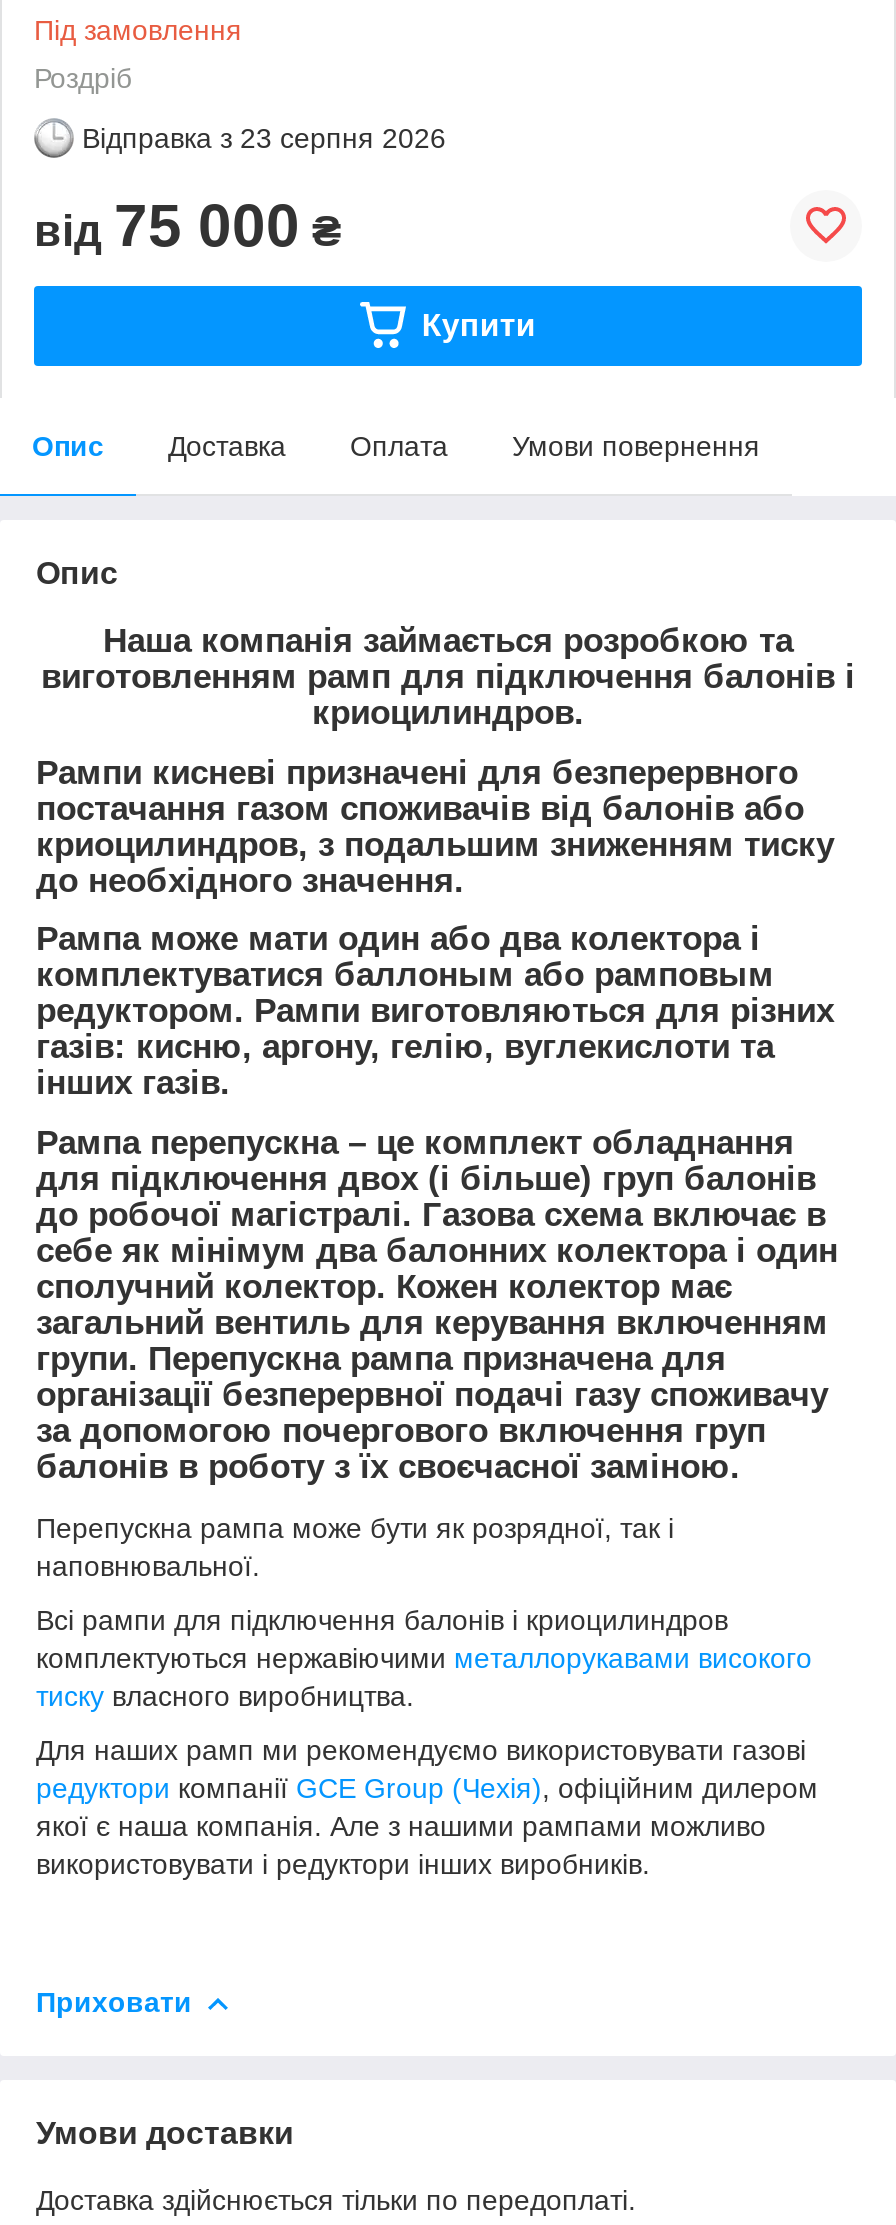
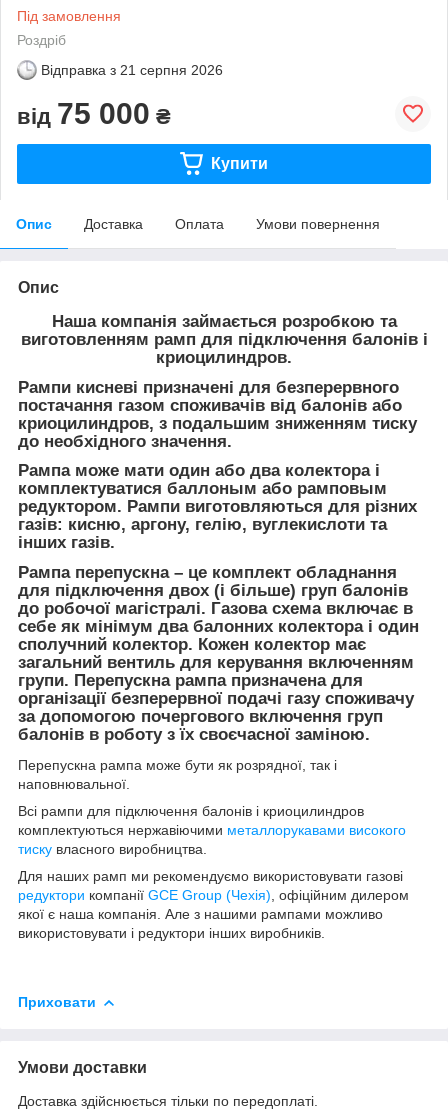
[82,122,446,154] Відправка з 23 серпня 2026 -> [41,62,223,78] Відправка з 21 серпня 2026

